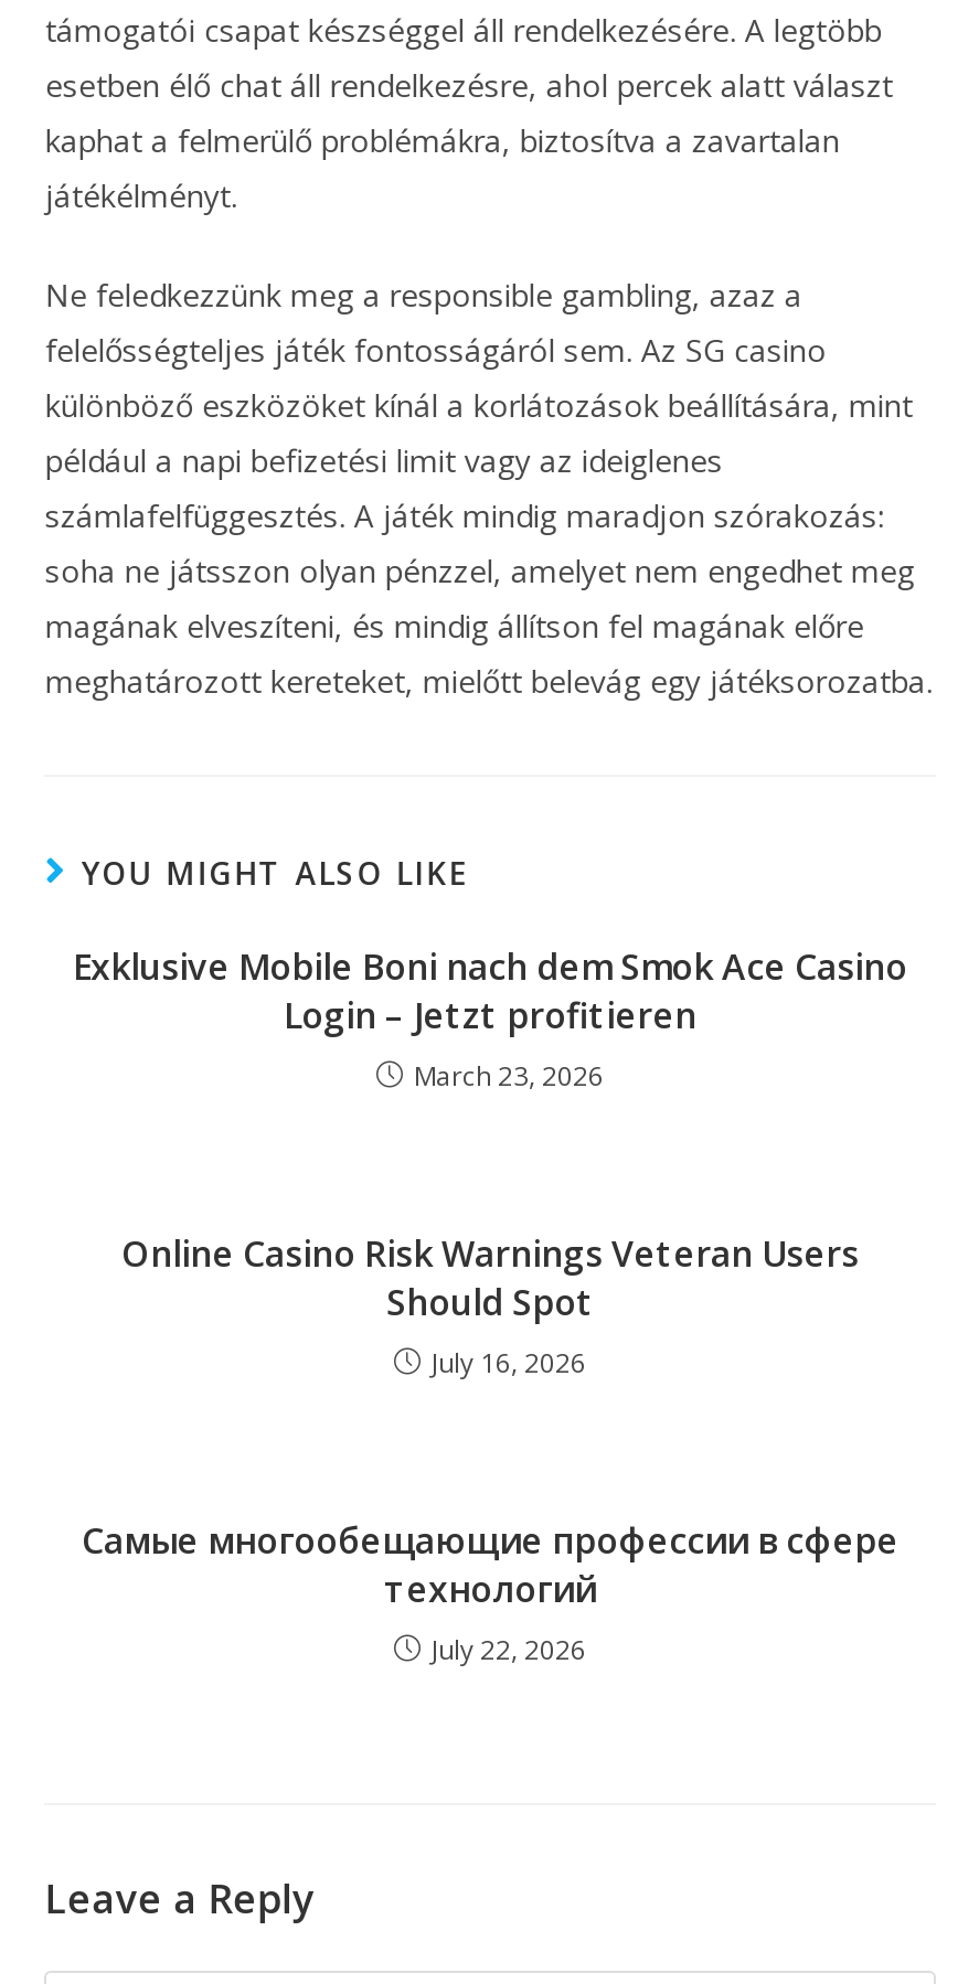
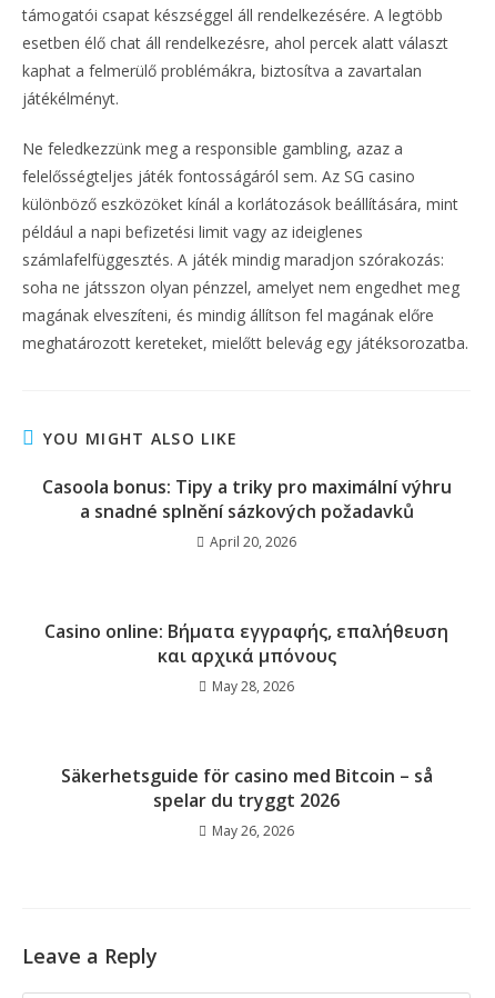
[73,942,907,1094] Exklusive Mobile Boni nach dem Smok Ace Casino | Login – Jetzt profitieren | March 23, 2026 -> [42,474,451,551] Casoola bonus: Tipy a triky pro maximální výhru | a snadné splnění sázkových požadavků | April 20, 2026
[121,1229,859,1381] Online Casino Risk Warnings Veteran Users | Should Spot | July 16, 2026 -> [44,619,448,695] Casino online: Βήματα εγγραφής, επαλήθευση | και αρχικά μπόνους | May 28, 2026
[82,1516,898,1668] Самые многообещающие профессии в сфере | технологий | July 22, 2026 -> [60,763,432,840] Säkerhetsguide för casino med Bitcoin – så | spelar du tryggt 2026 | May 26, 2026

